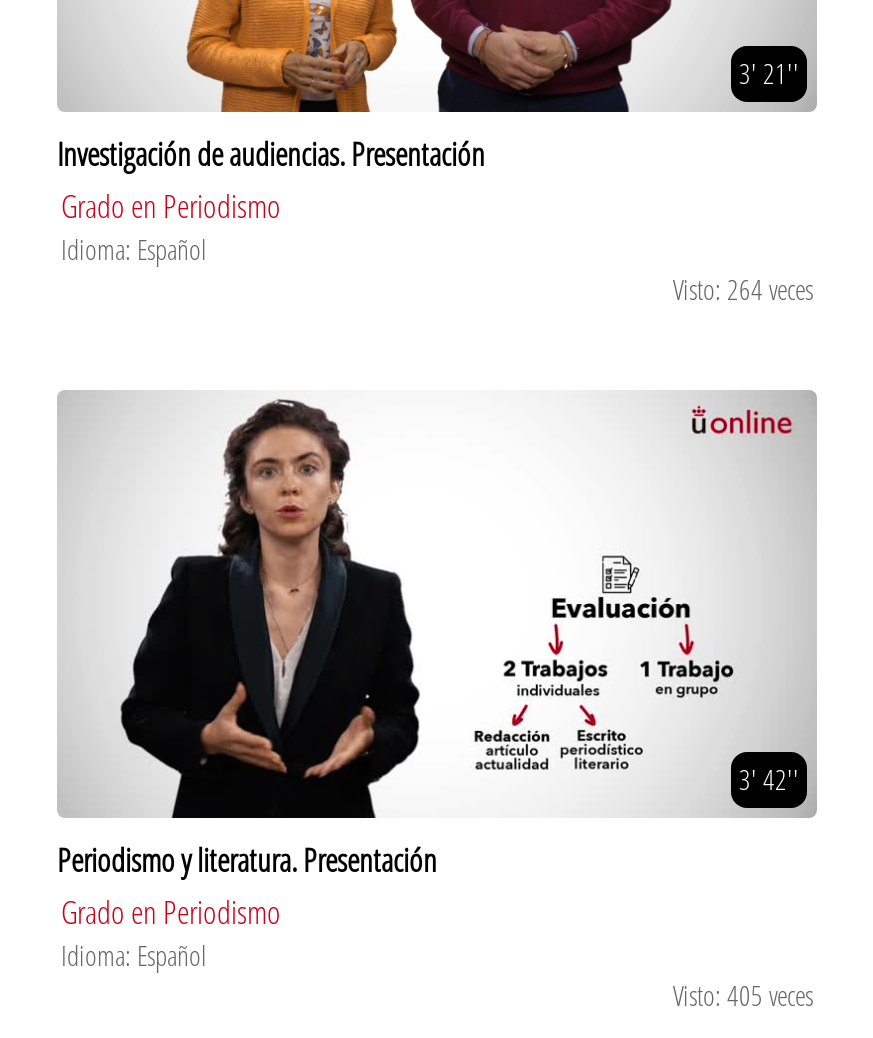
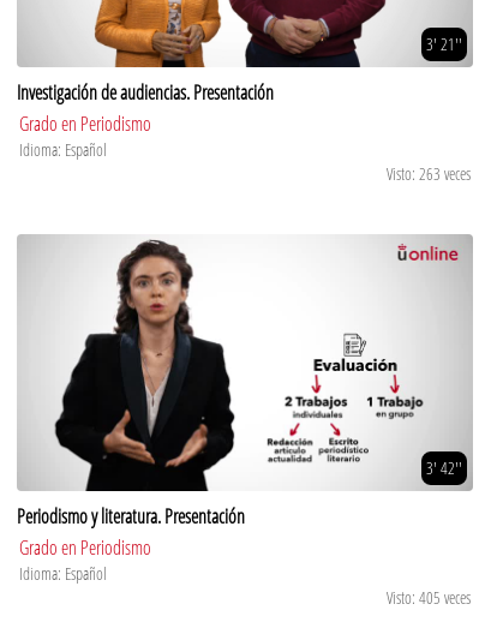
[673,270,813,308] Visto: 264 veces -> [387,162,471,185] Visto: 263 veces

